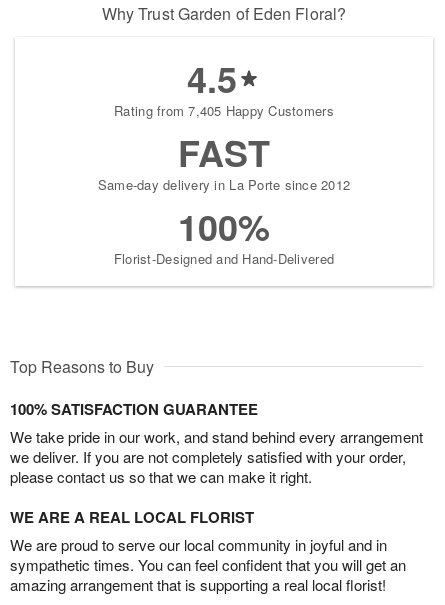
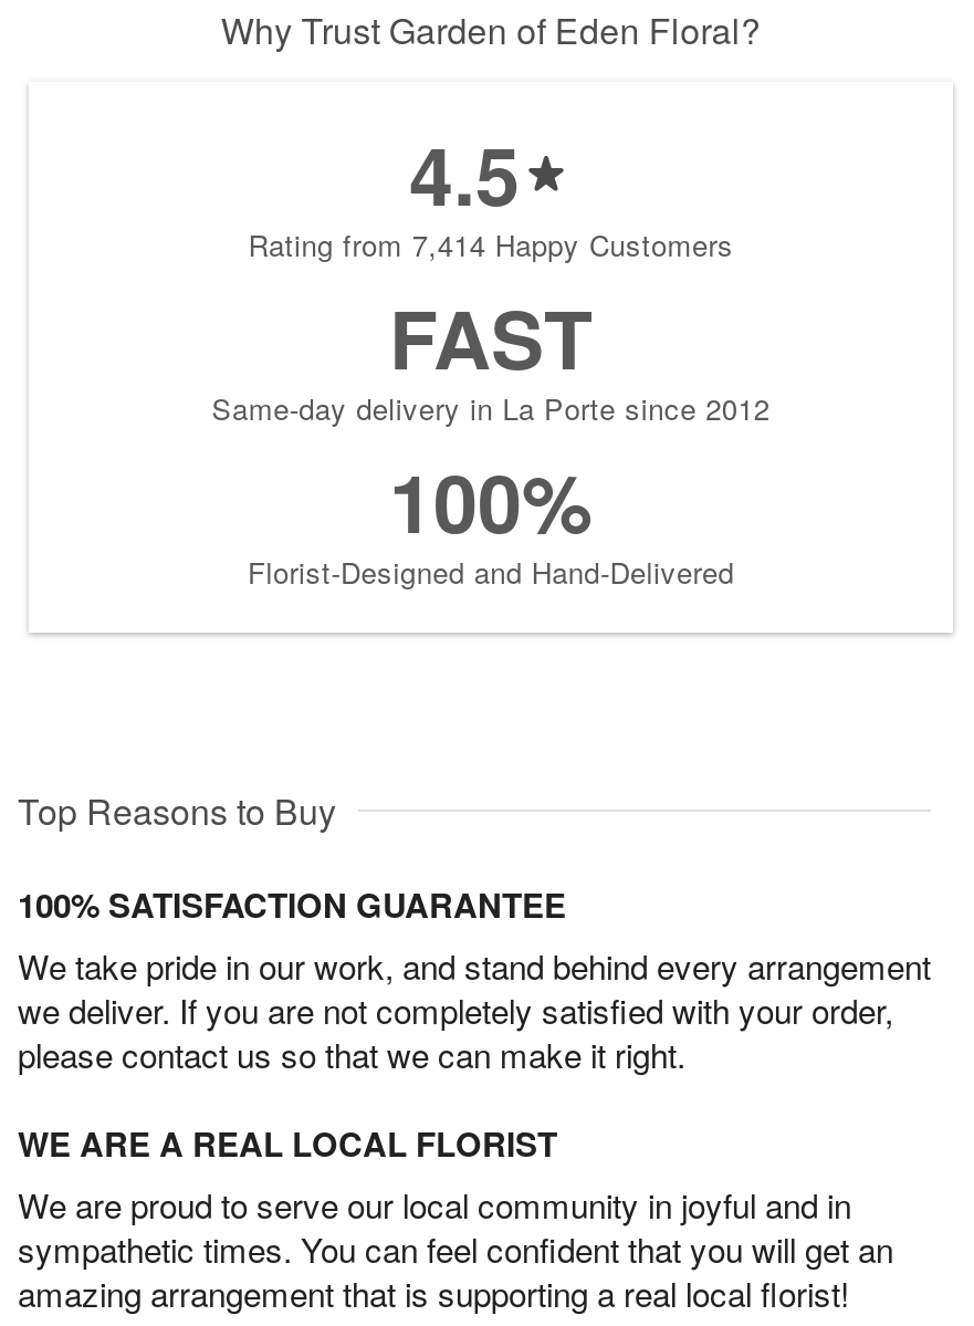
[114,101,334,120] Rating from 7,405 Happy Customers -> [248,224,734,266] Rating from 7,414 Happy Customers

